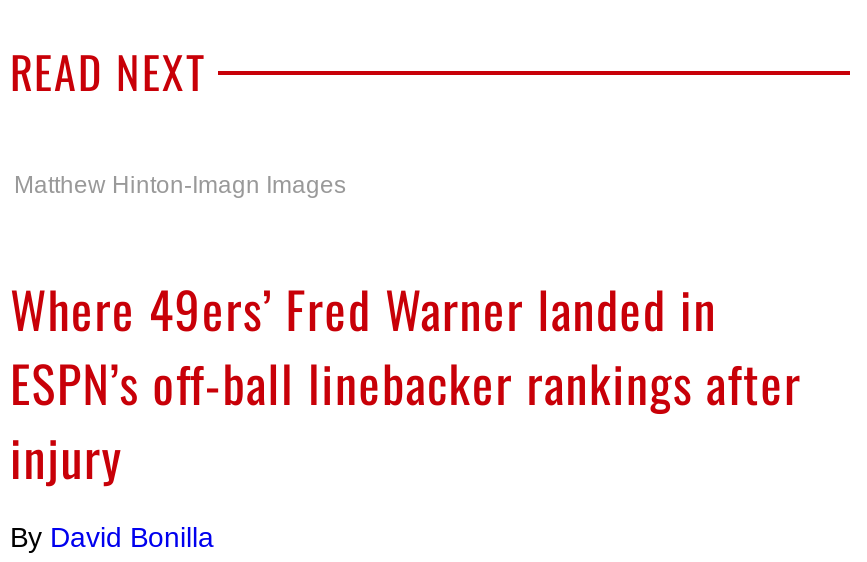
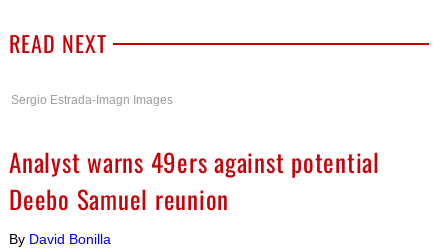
[14,171,346,199] Matthew Hinton-Imagn Images -> [11,93,173,107] Sergio Estrada-Imagn Images
[10,271,802,493] Where 49ers’ Fred Warner landed in | ESPN’s off-ball linebacker rankings after | injury -> [9,143,380,217] Analyst warns 49ers against potential | Deebo Samuel reunion

